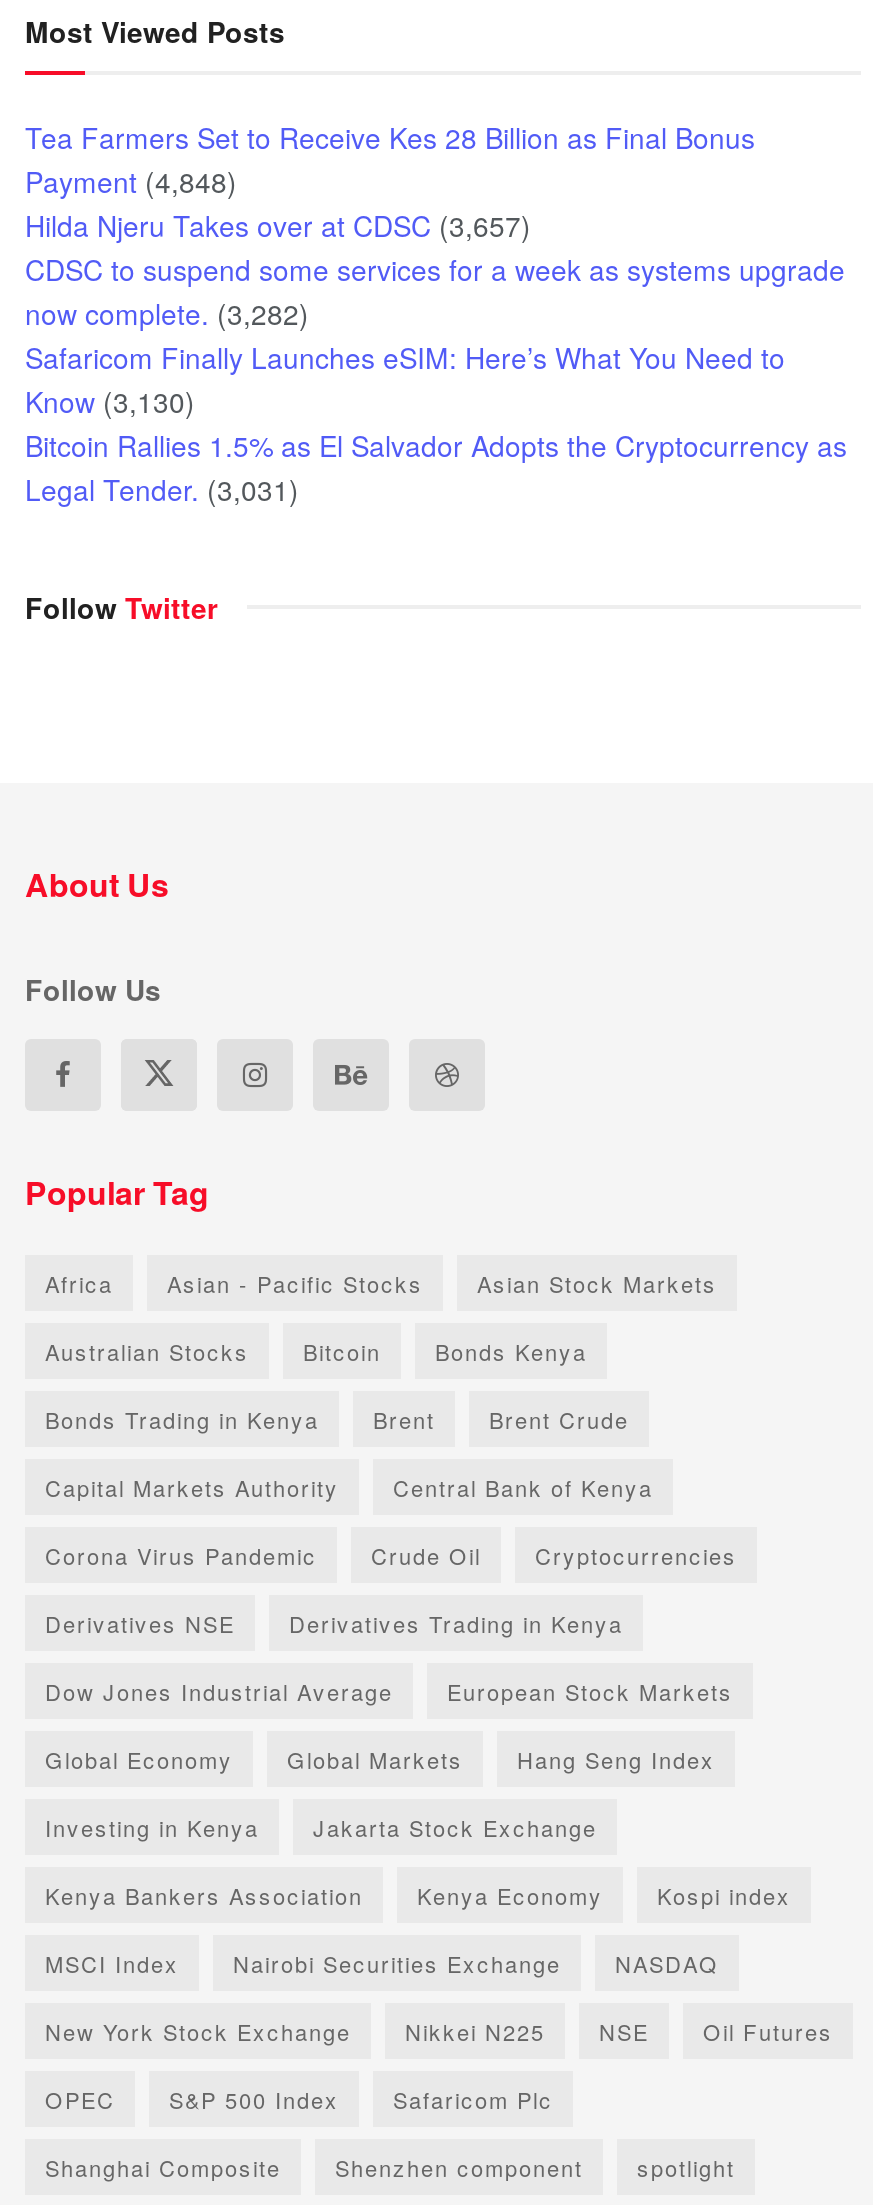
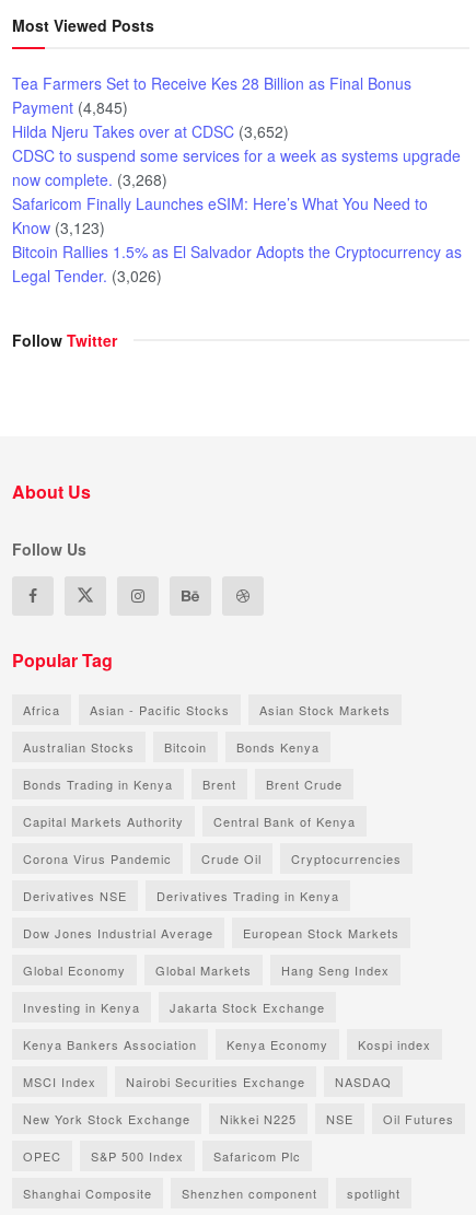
[25,162,237,202] Payment (4,848) -> [12,97,128,119] Payment (4,845)
[25,206,531,246] Hilda Njeru Takes over at CDSC (3,657) -> [12,121,289,143] Hilda Njeru Takes over at CDSC (3,652)
[25,294,309,334] now complete. (3,282) -> [12,169,167,191] now complete. (3,268)
[25,382,195,422] Know (3,130) -> [12,217,105,239] Know (3,123)
[25,470,299,510] Legal Tender. (3,031) -> [12,265,162,287] Legal Tender. (3,026)

